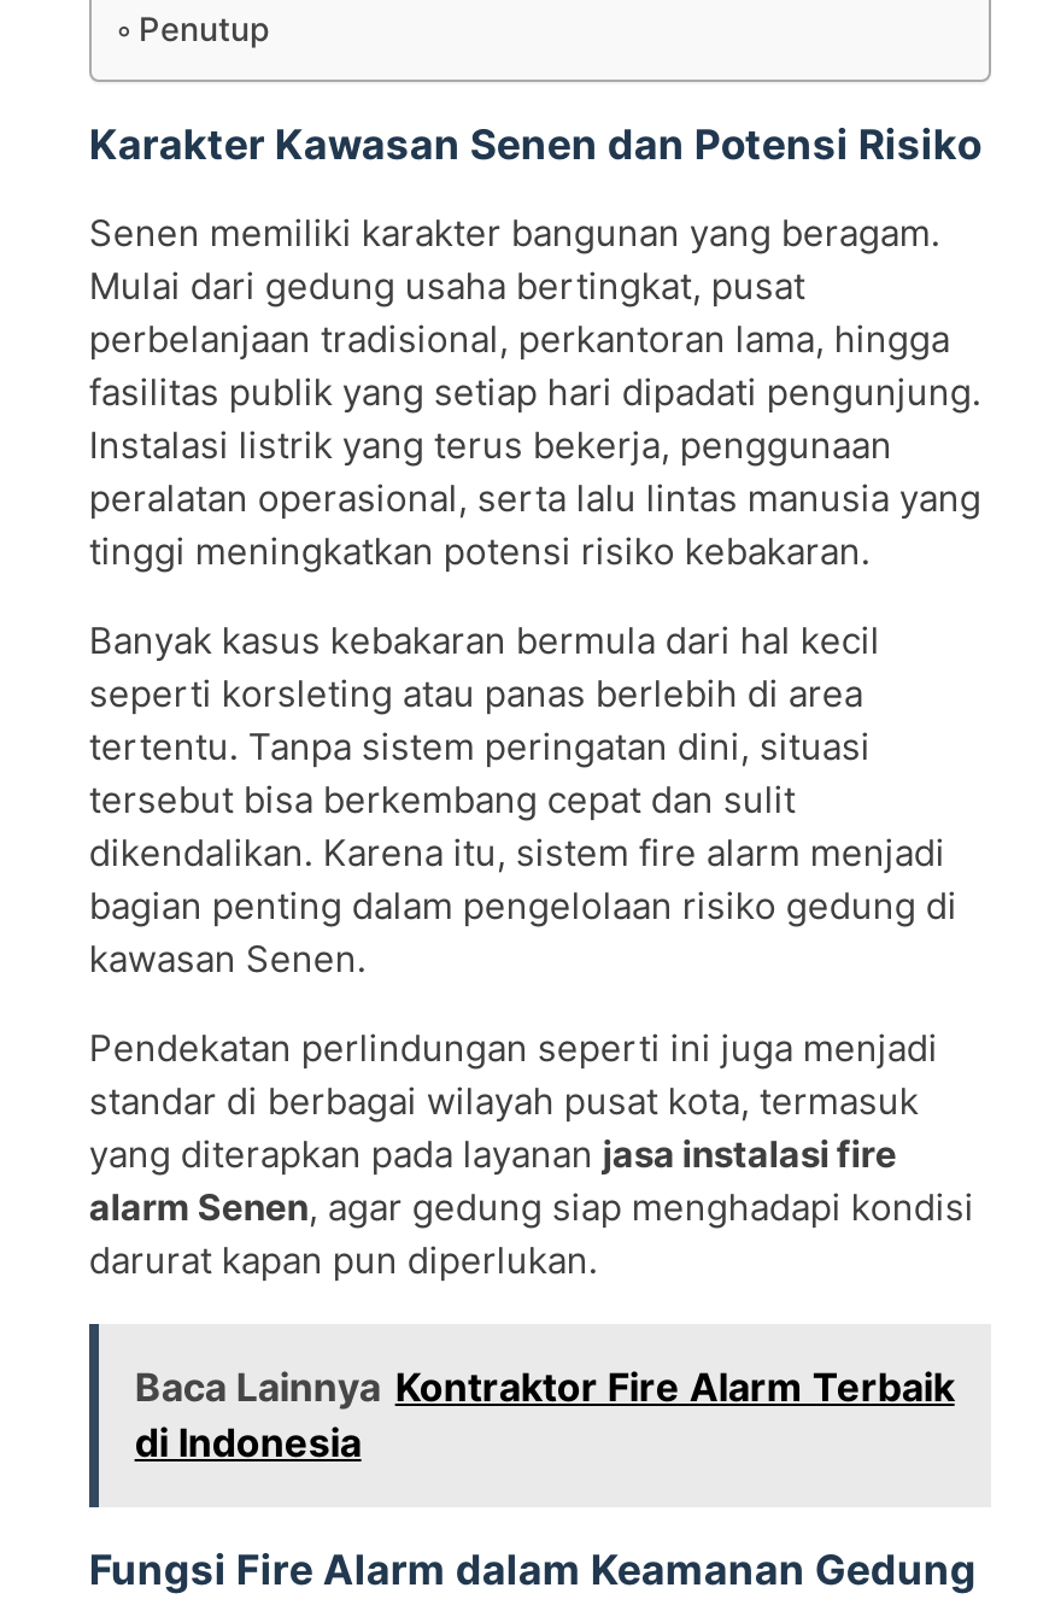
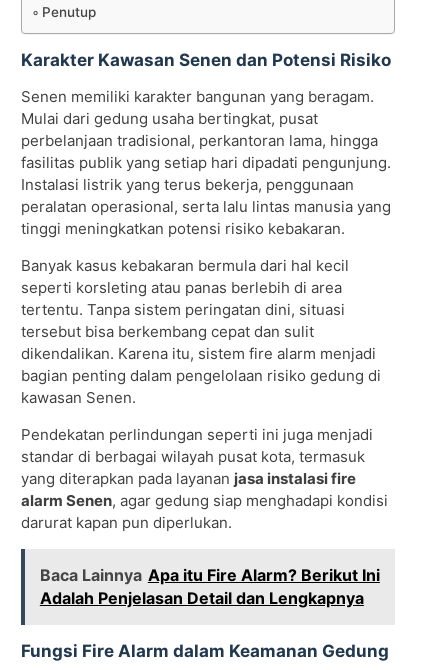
[135,1363,954,1466] Baca Lainnya Kontraktor Fire Alarm Terbaik | di Indonesia -> [40,565,380,608] Baca Lainnya Apa itu Fire Alarm? Berikut Ini | Adalah Penjelasan Detail dan Lengkapnya

